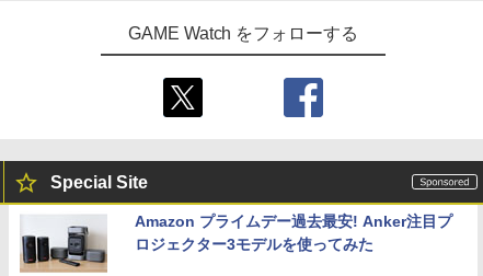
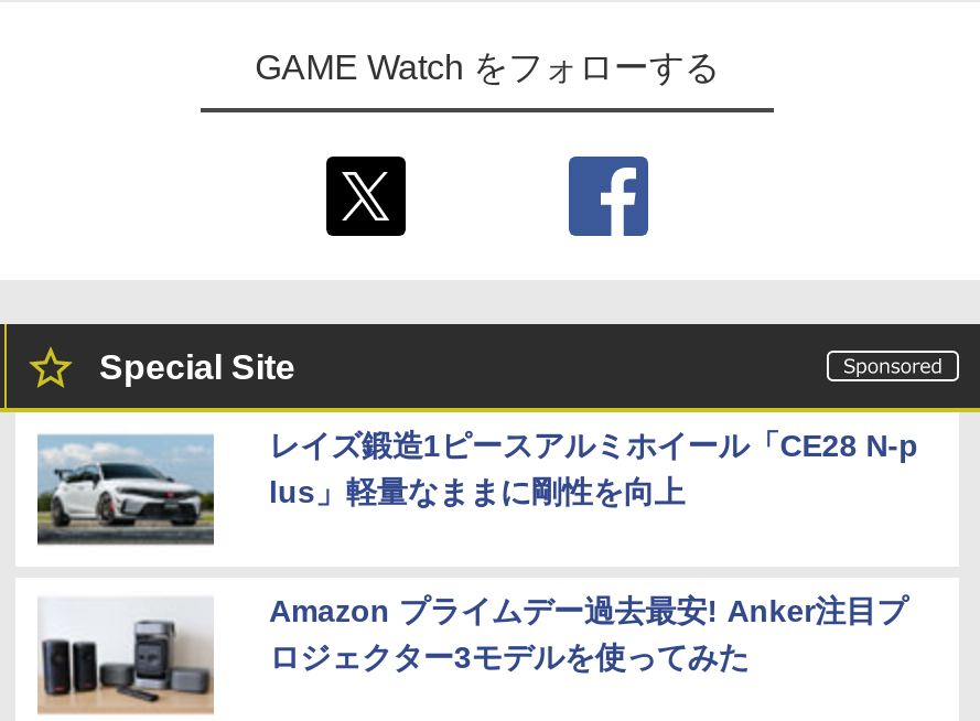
none -> [35,429,919,545] [image] | レイズ鍛造1ピースアルミホイール「CE28 N-p | lus」軽量なままに剛性を向上

